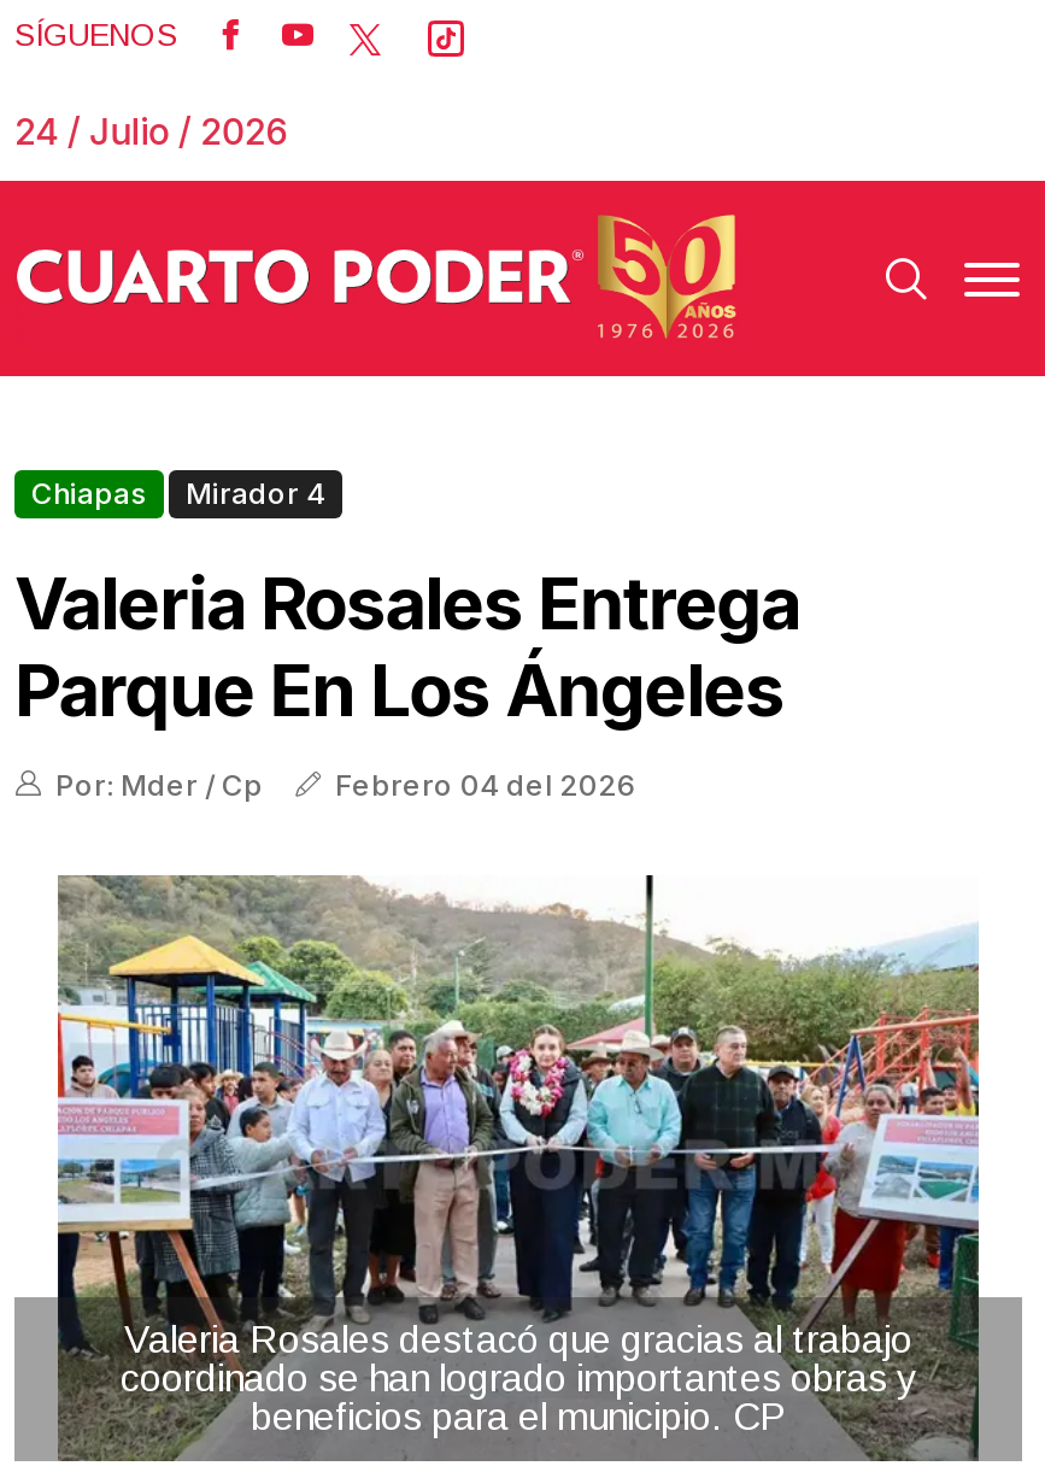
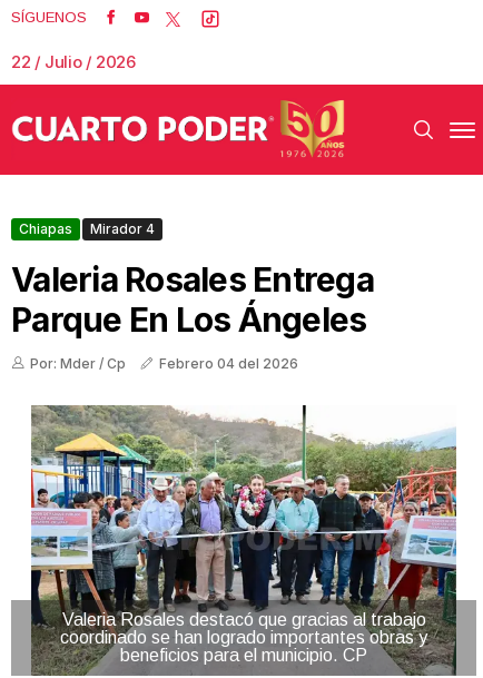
[14,109,286,154] 24 / Julio / 2026 -> [11,51,135,72] 22 / Julio / 2026

